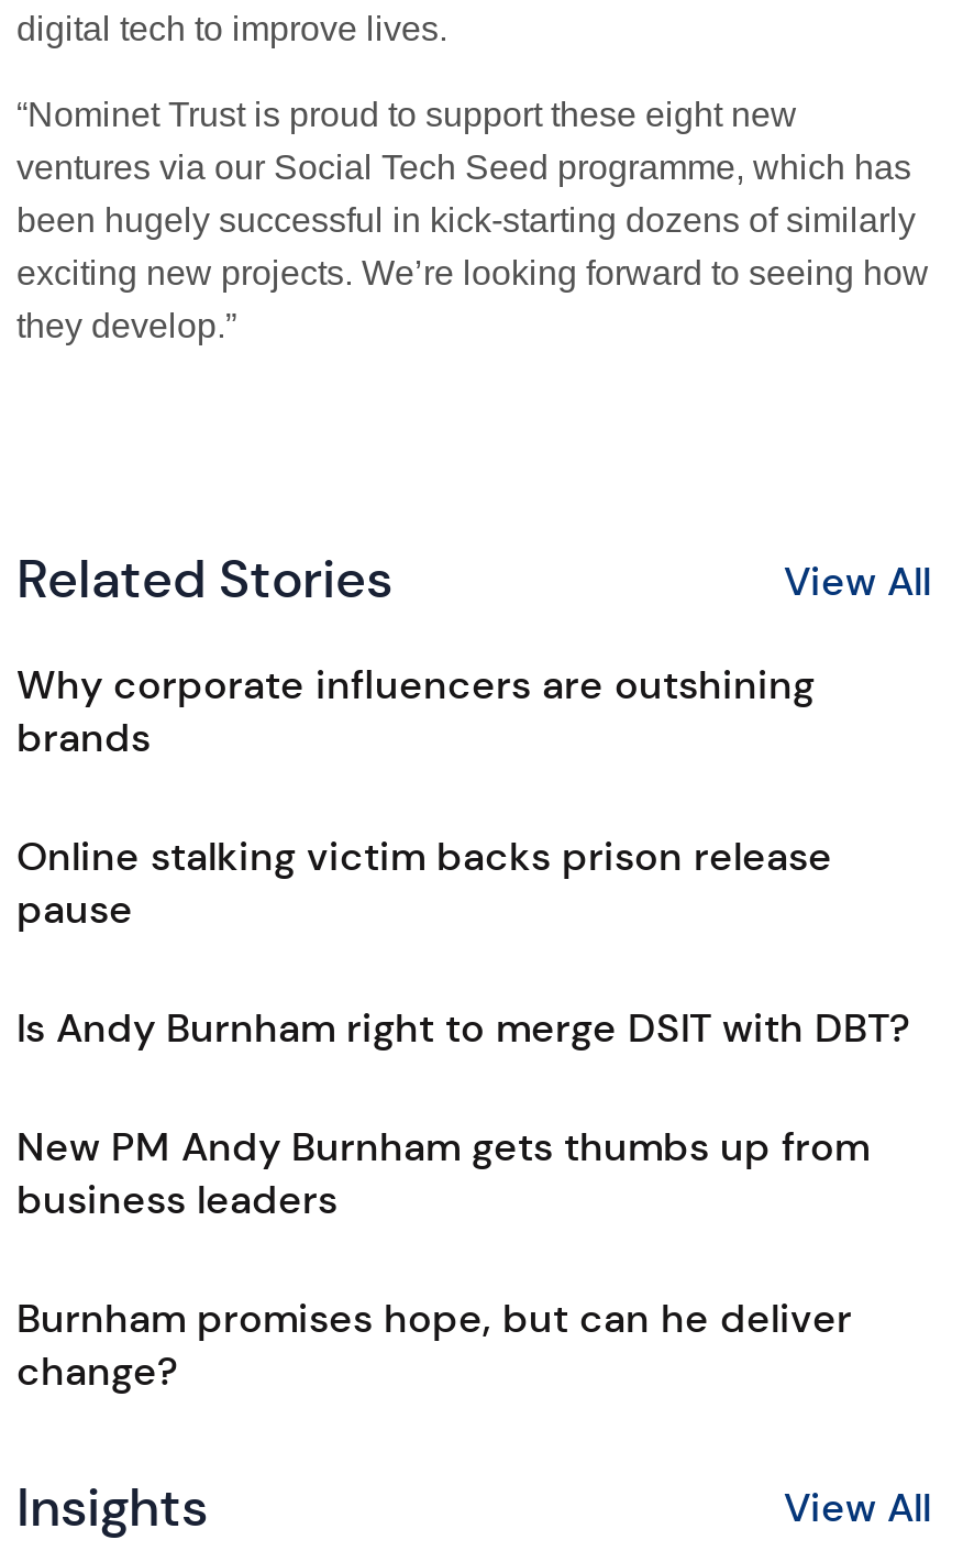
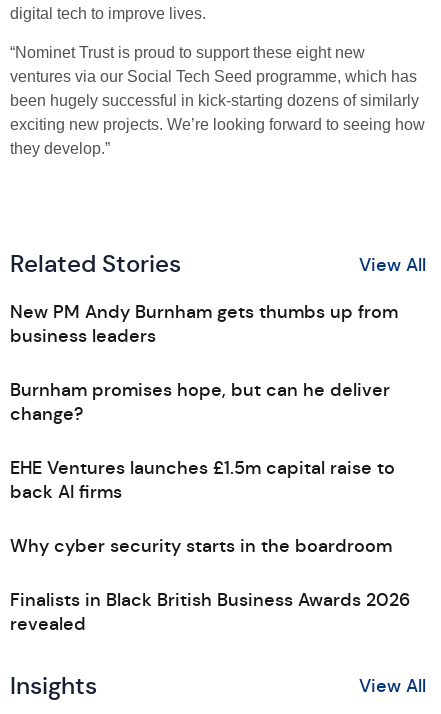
[16,661,909,1053] Why corporate influencers are outshining | brands | Online stalking victim backs prison release | pause | Is Andy Burnham right to merge DSIT with DBT? -> none
moved [16,1123,870,1396] -> [10,301,398,425]: New PM Andy Burnham gets thumbs up from | business leaders | Burnham promises hope, but can he deliver | change?
none -> [10,457,410,635] EHE Ventures launches £1.5m capital raise to | back AI firms | Why cyber security starts in the boardroom | Finalists in Black British Business Awards 2026 | revealed

